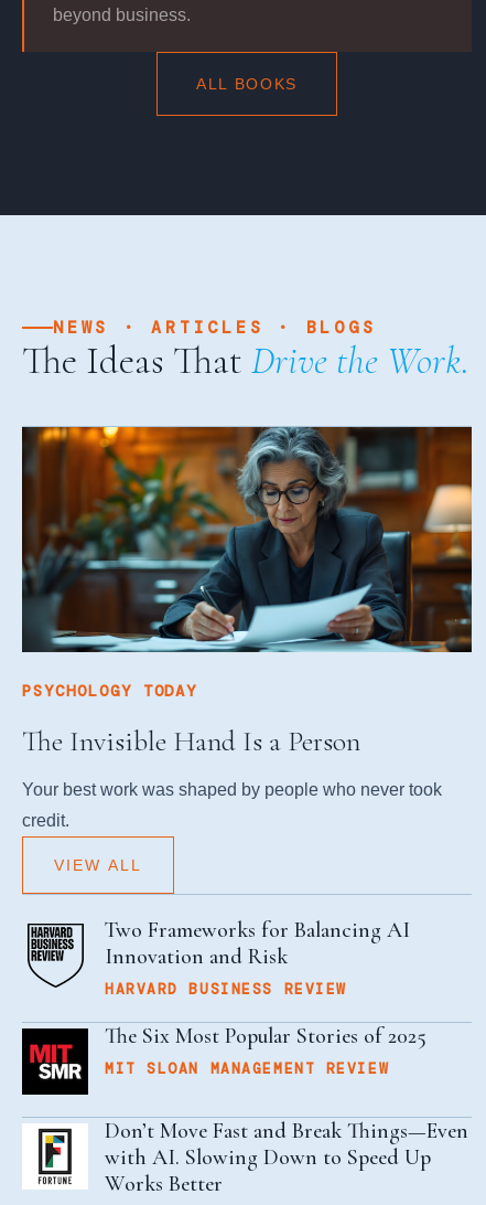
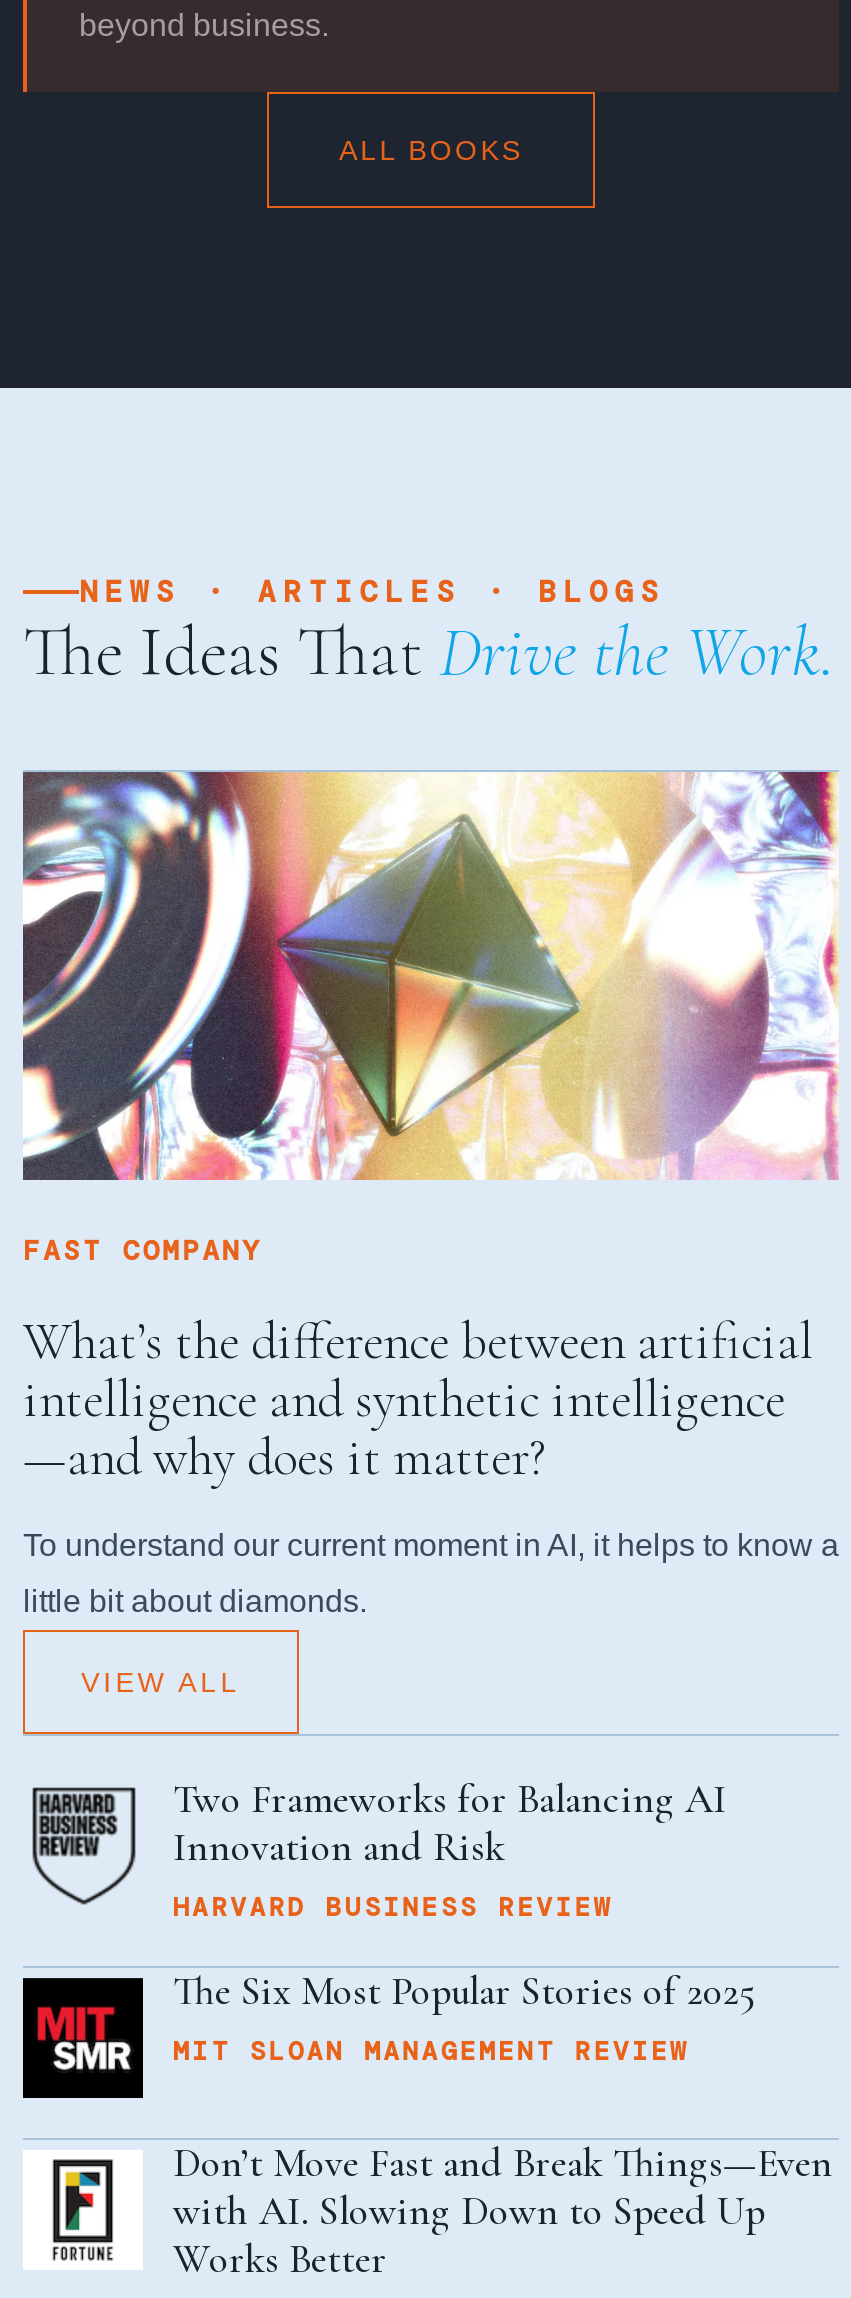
[21,426,473,701] [image] | PSYCHOLOGY TODAY -> [21,770,839,1269] [image] | FAST COMPANY
[22,724,360,759] The Invisible Hand Is a Person -> [23,1311,813,1489] What’s the difference between artificial | intelligence and synthetic intelligence | —and why does it matter?
[22,781,442,799] Your best work was shaped by people who never took -> [23,1529,839,1563] To understand our current moment in AI, it helps to know a
[22,812,69,830] credit. -> [23,1585,367,1619] little bit about diamonds.

